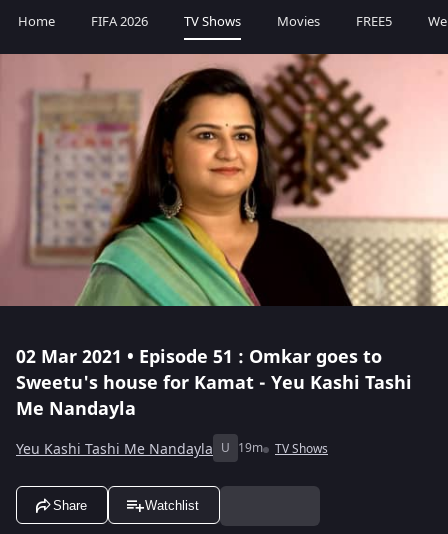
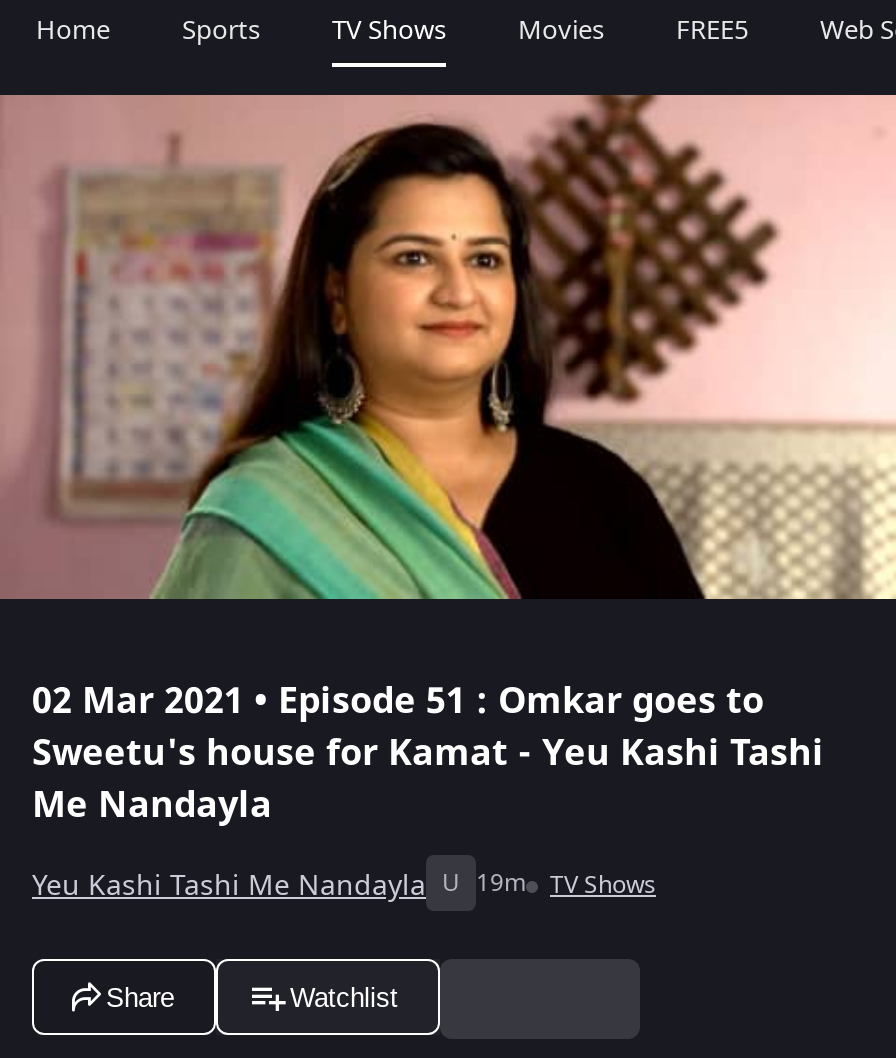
[91,12,148,31] FIFA 2026 -> [182,11,260,49] Sports

